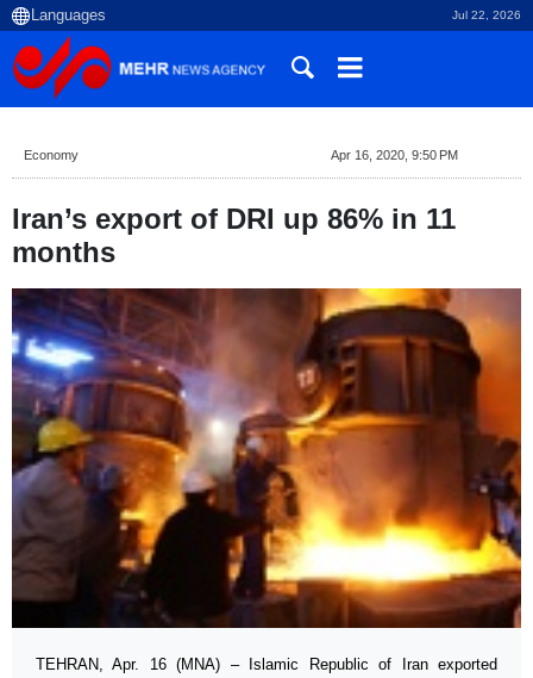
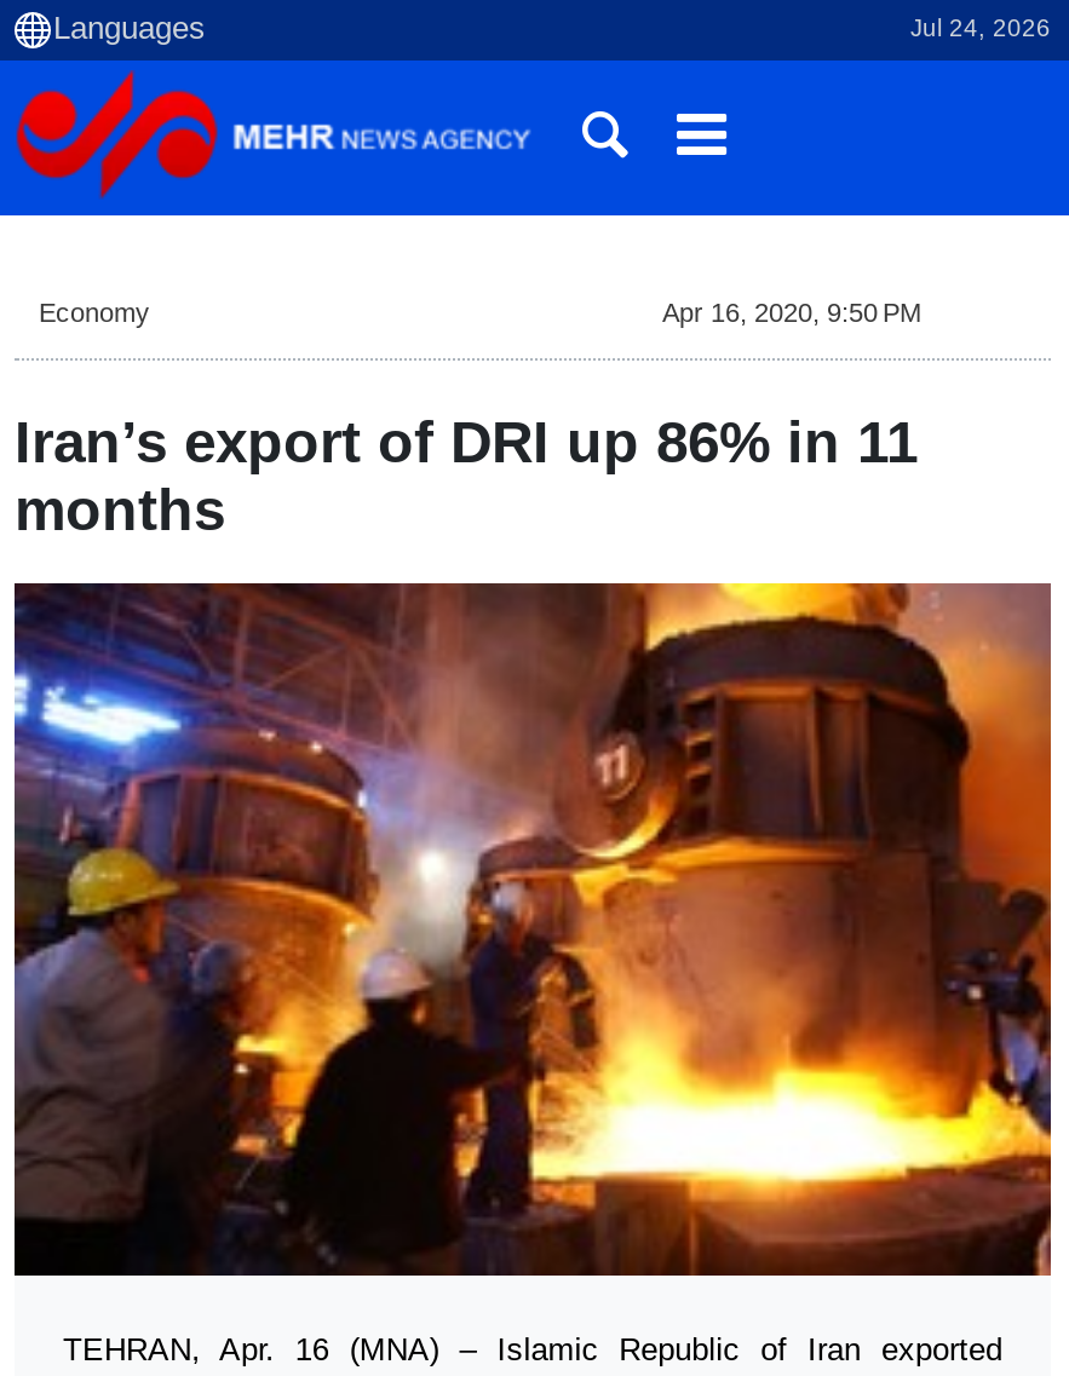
[452,8,521,21] Jul 22, 2026 -> [910,15,1051,41] Jul 24, 2026

